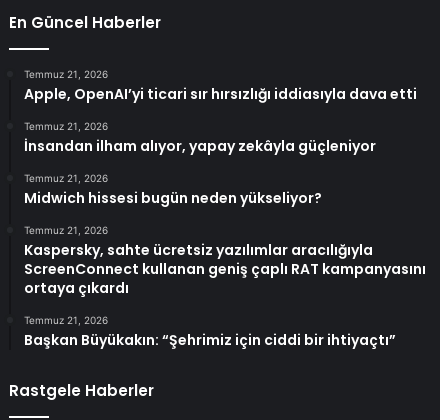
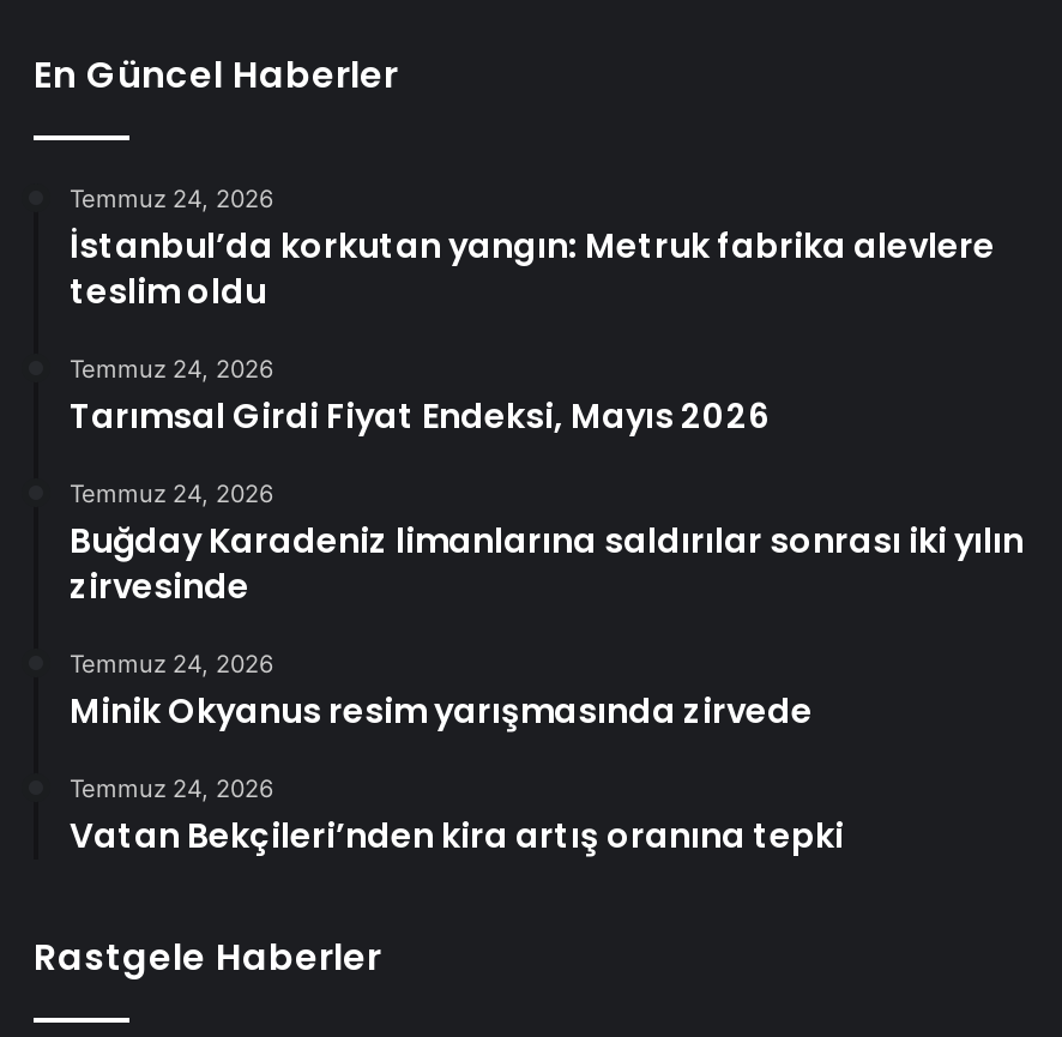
[24,67,417,103] Temmuz 21, 2026 | Apple, OpenAI’yi ticari sır hırsızlığı iddiasıyla dava etti -> [70,182,995,314] Temmuz 24, 2026 | İstanbul’da korkutan yangın: Metruk fabrika alevlere | teslim oldu
[24,119,376,155] Temmuz 21, 2026 | İnsandan ilham alıyor, yapay zekâyla güçleniyor -> [70,352,770,439] Temmuz 24, 2026 | Tarımsal Girdi Fiyat Endeksi, Mayıs 2026
[24,171,322,207] Temmuz 21, 2026 | Midwich hissesi bugün neden yükseliyor? -> [70,477,1024,609] Temmuz 24, 2026 | Buğday Karadeniz limanlarına saldırılar sonrası iki yılın | zirvesinde
[24,223,426,297] Temmuz 21, 2026 | Kaspersky, sahte ücretsiz yazılımlar aracılığıyla | ScreenConnect kullanan geniş çaplı RAT kampanyasını | ortaya çıkardı -> [70,647,813,734] Temmuz 24, 2026 | Minik Okyanus resim yarışmasında zirvede
[24,313,396,349] Temmuz 21, 2026 | Başkan Büyükakın: “Şehrimiz için ciddi bir ihtiyaçtı” -> [70,772,844,858] Temmuz 24, 2026 | Vatan Bekçileri’nden kira artış oranına tepki

